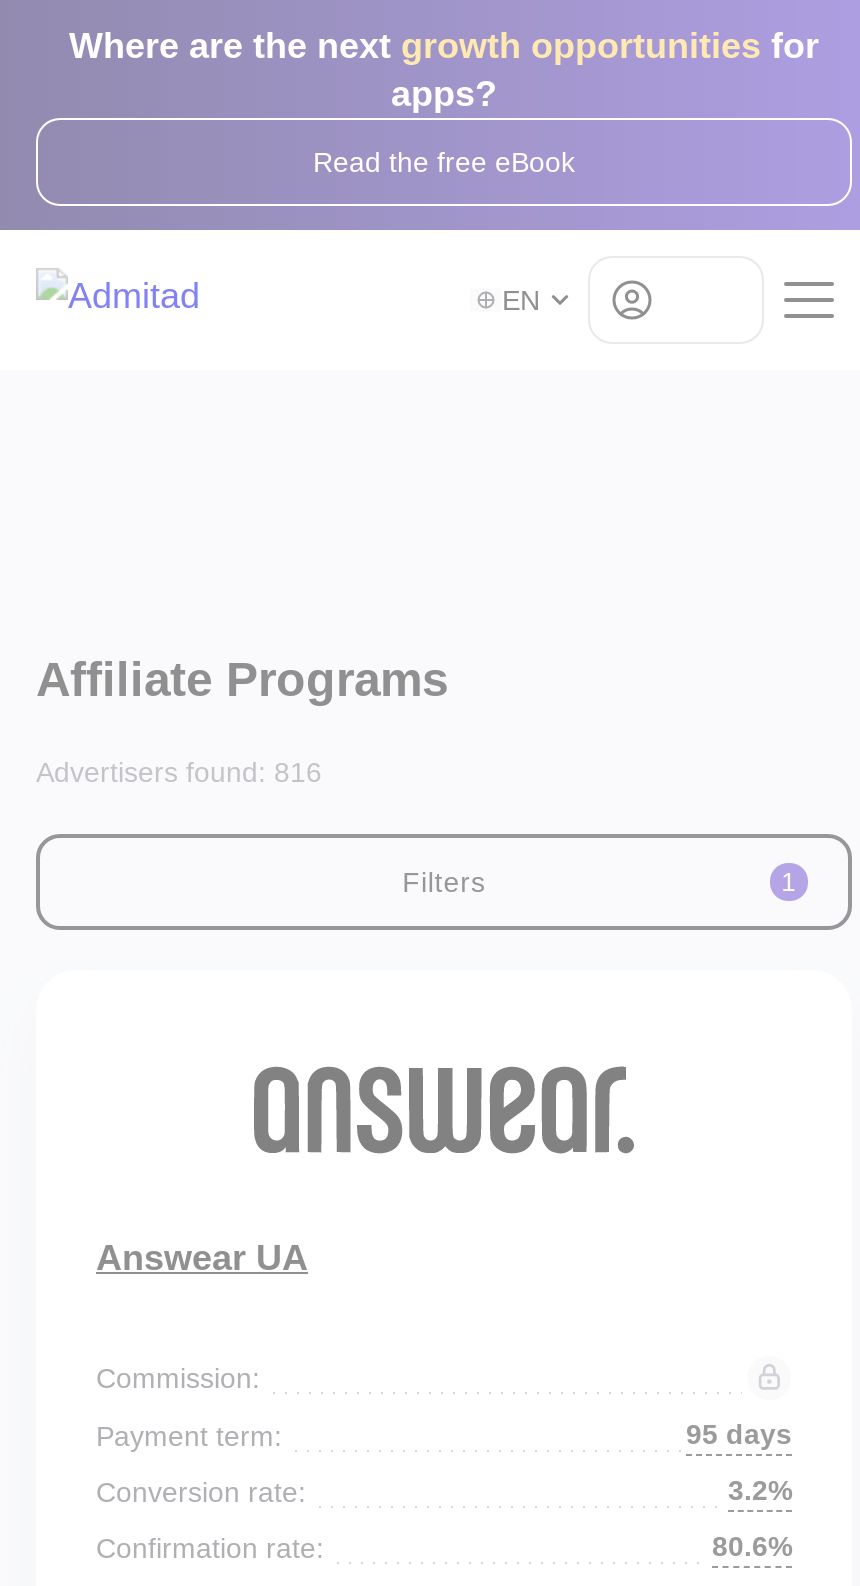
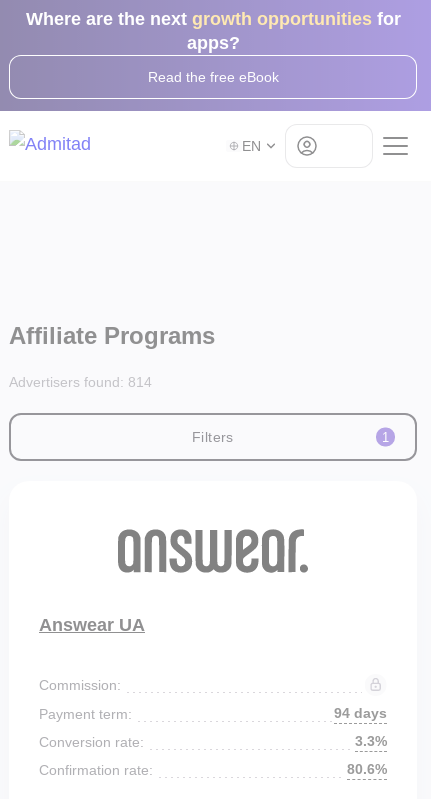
[36,756,322,788] Advertisers found: 816 -> [9,374,152,390] Advertisers found: 814
[686,1418,792,1450] 95 days -> [334,705,387,721] 94 days
[728,1474,792,1506] 3.2% -> [355,733,387,749] 3.3%

